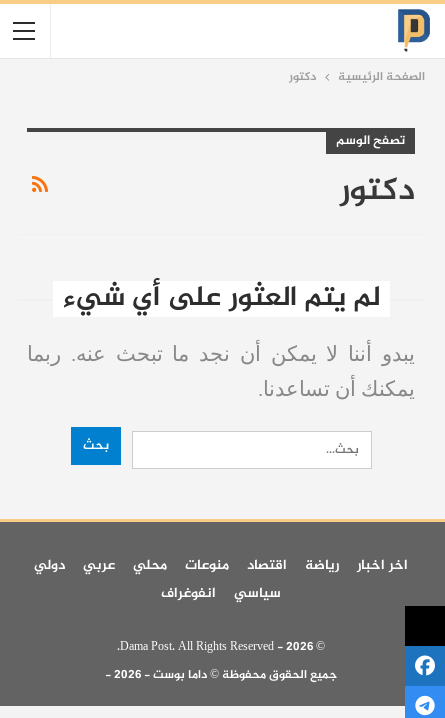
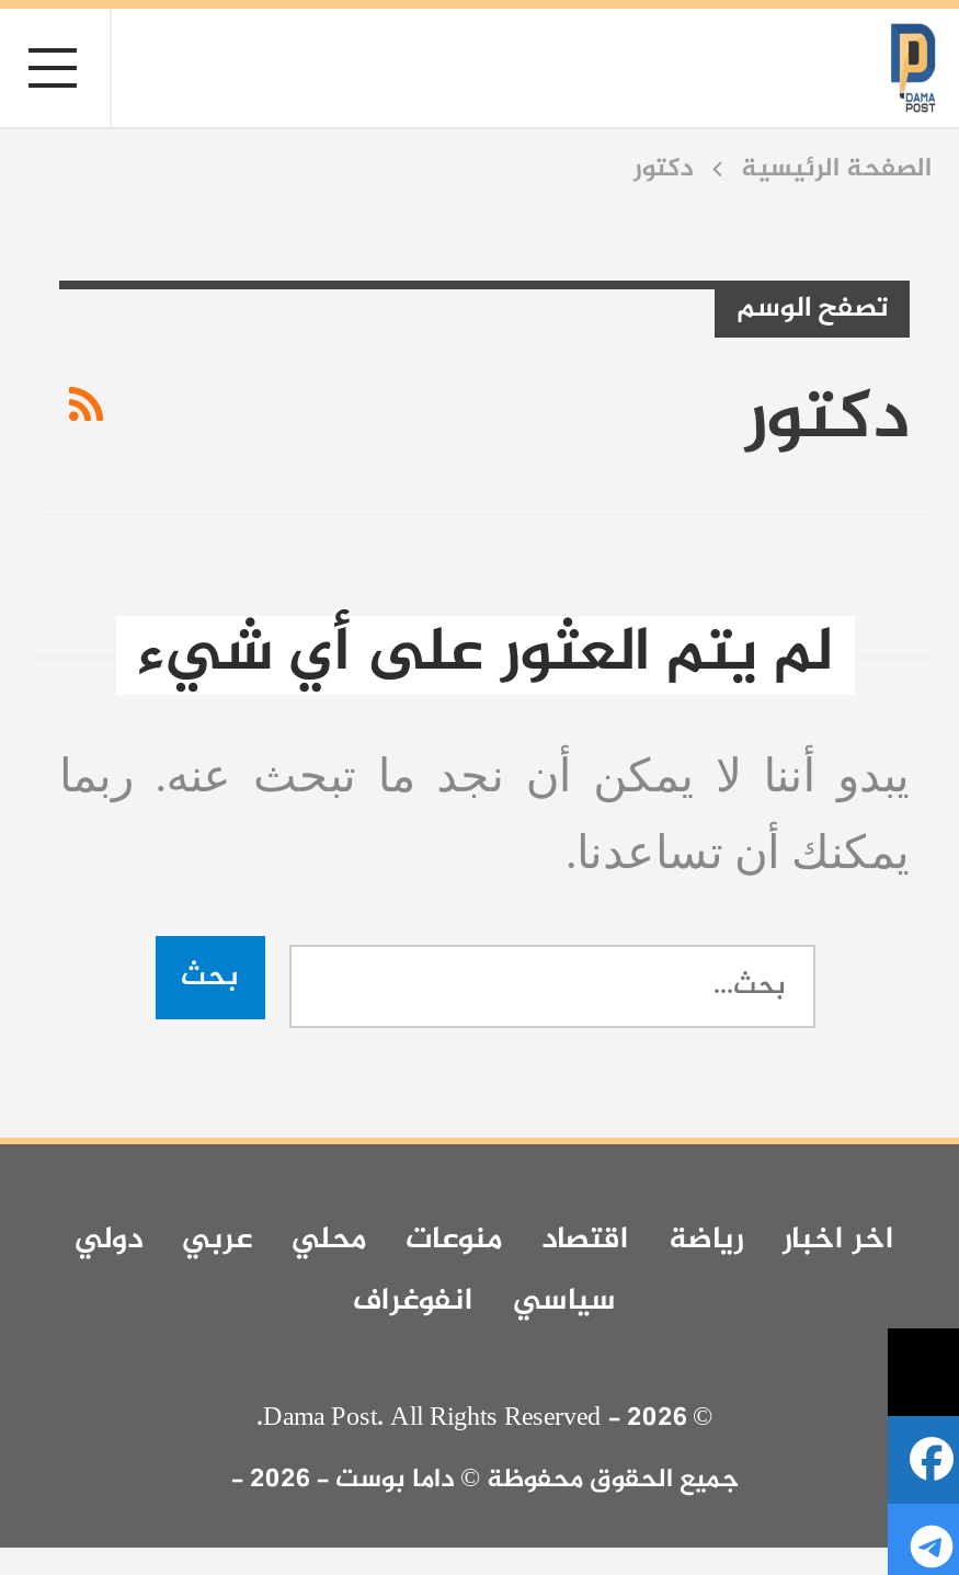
[397,8,431,52] [image] -> [872,20,943,114] [image]

